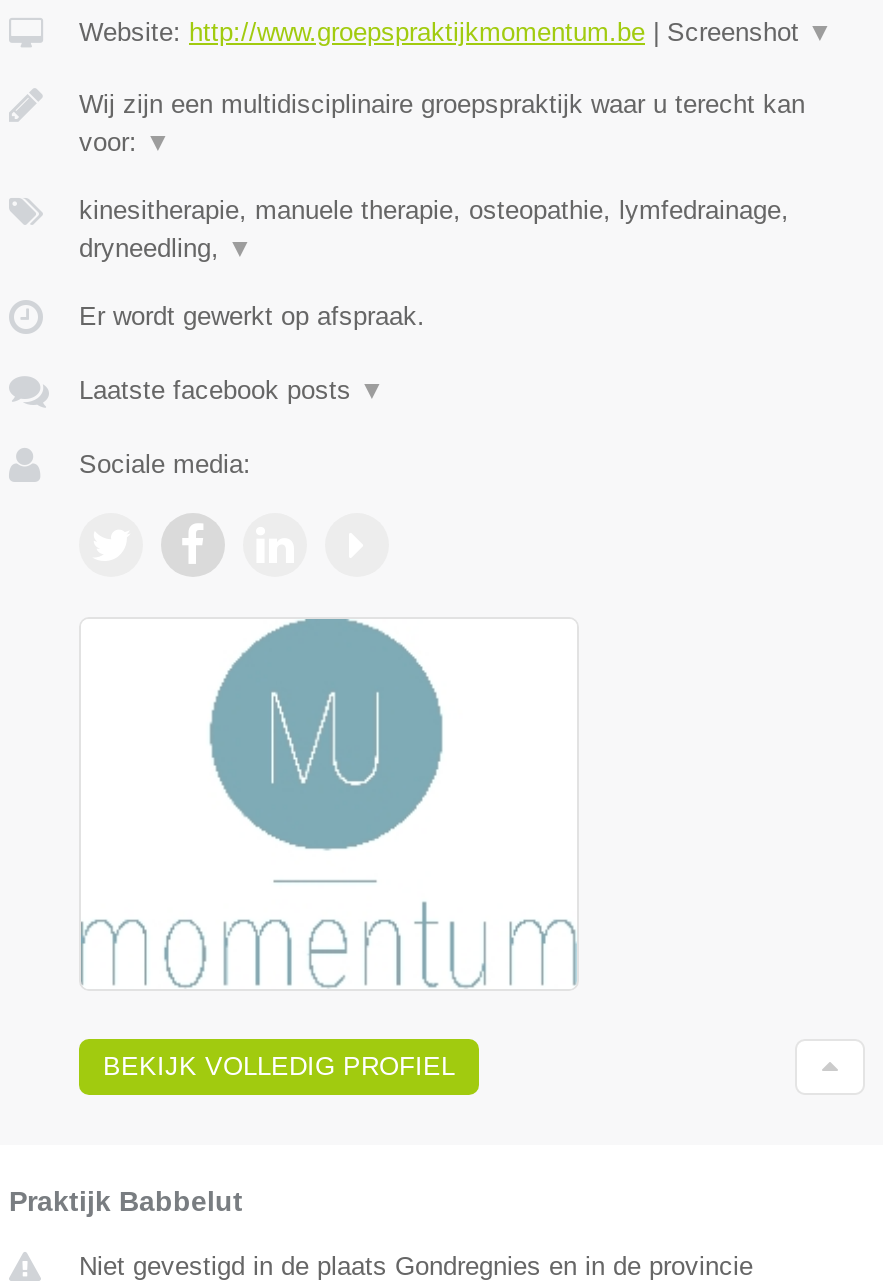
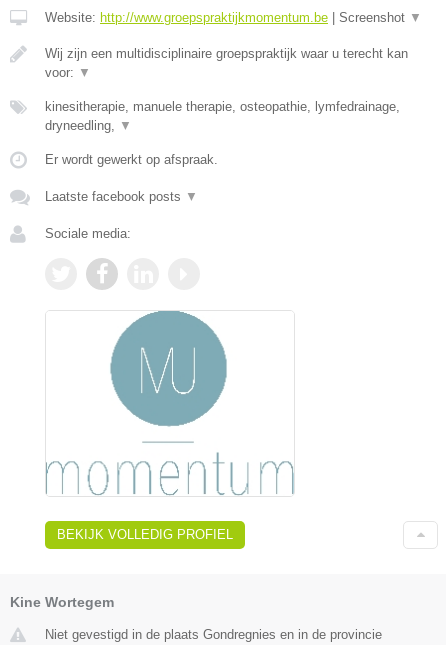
[9,1186,243,1218] Praktijk Babbelut -> [10,594,114,610] Kine Wortegem

